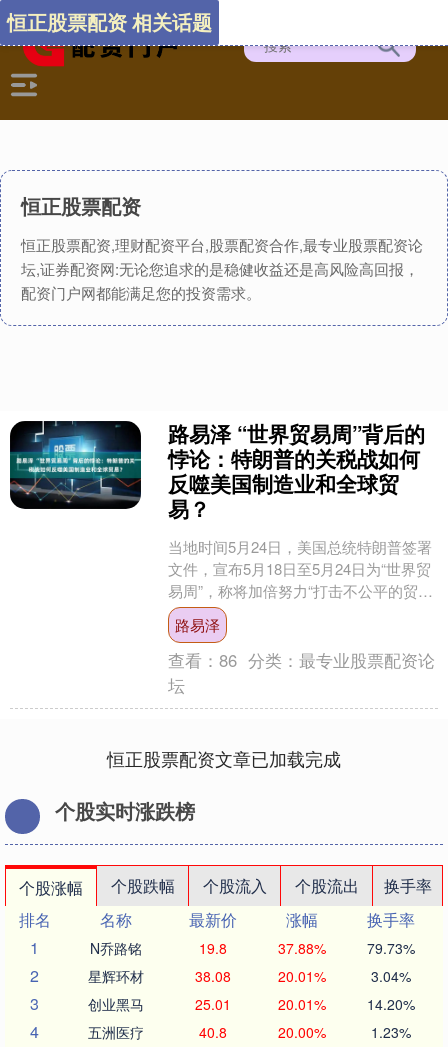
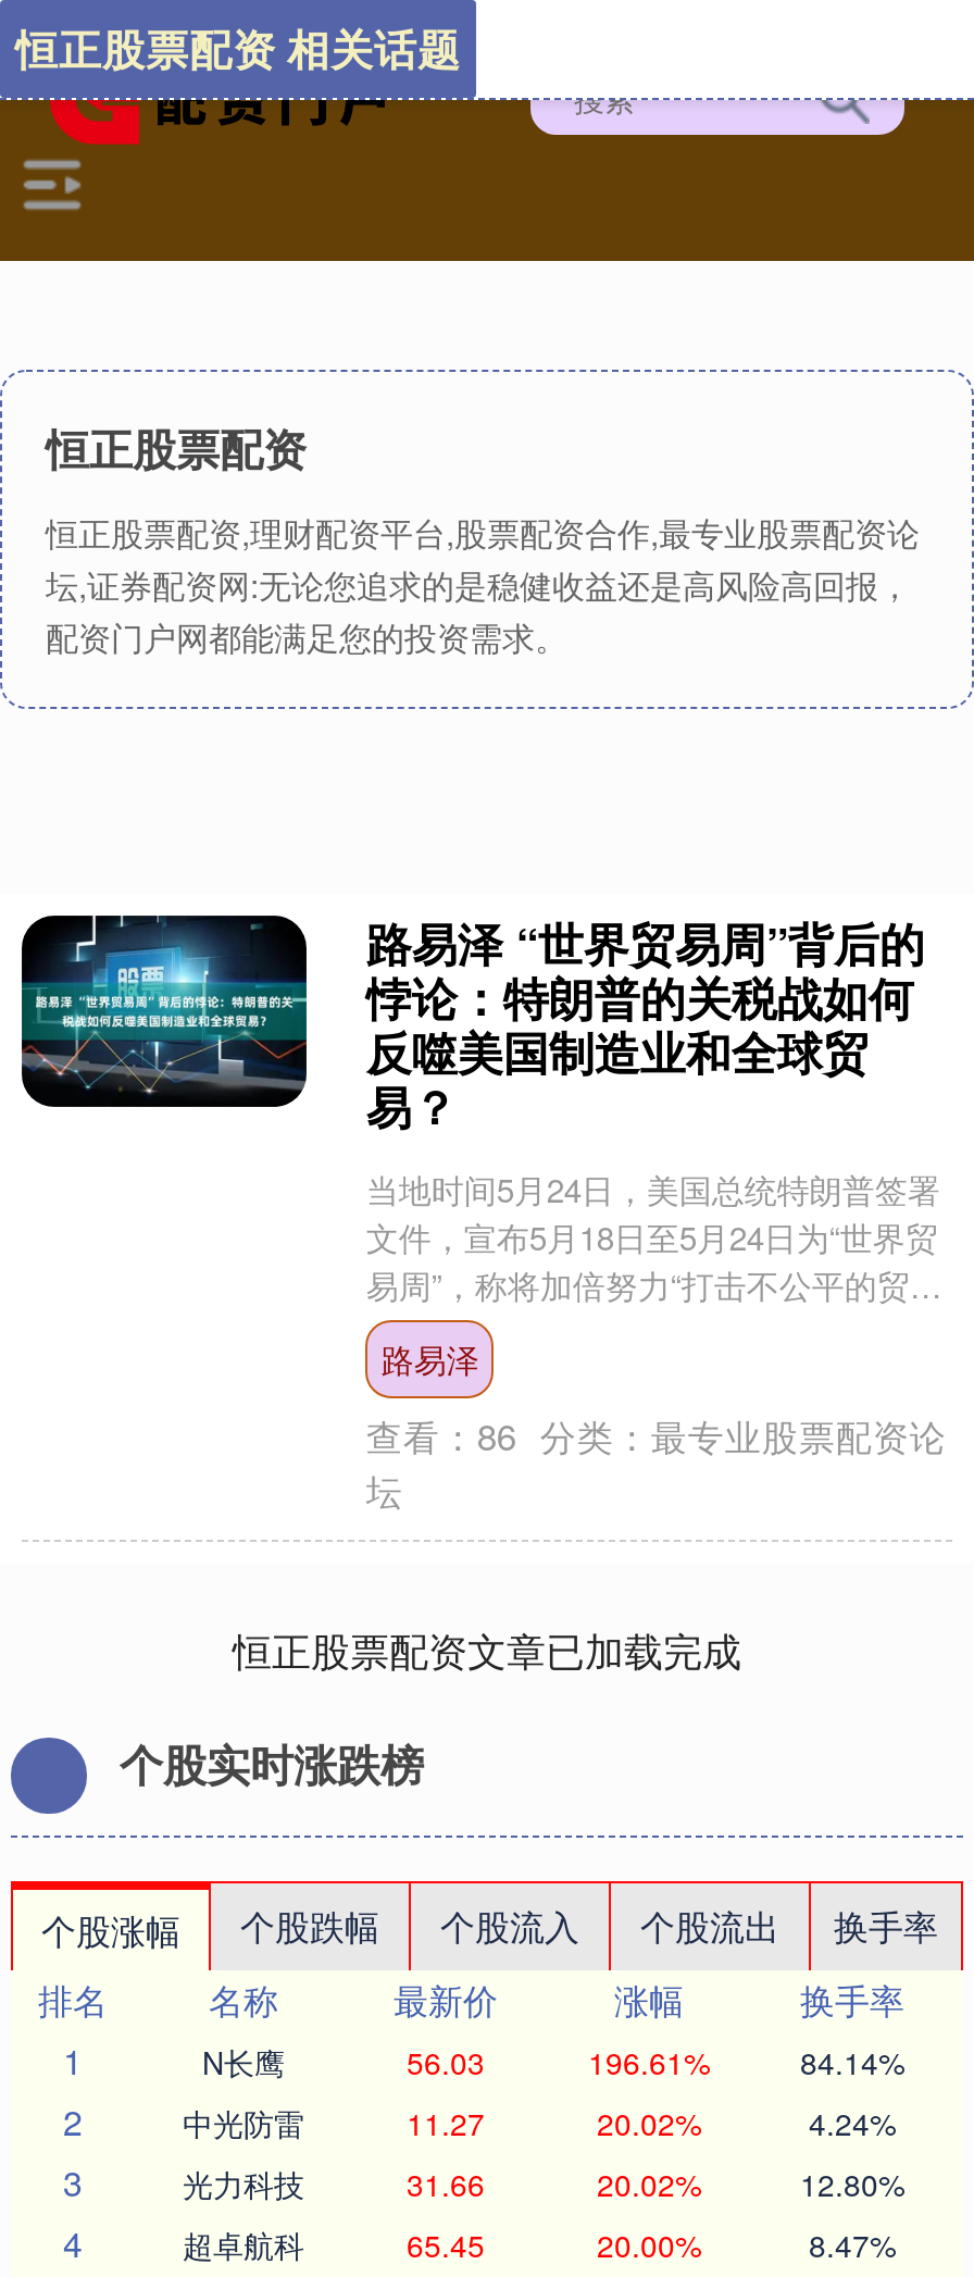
[90,938,414,958] N乔路铭 | 19.8 | 37.88% | 79.73% -> [202,2040,904,2083] N长鹰 | 56.03 | 196.61% | 84.14%
[88,966,410,986] 星辉环材 | 38.08 | 20.01% | 3.04% -> [183,2101,896,2144] 中光防雷 | 11.27 | 20.02% | 4.24%
[88,994,414,1014] 创业黑马 | 25.01 | 20.01% | 14.20% -> [183,2162,904,2205] 光力科技 | 31.66 | 20.02% | 12.80%
[88,1022,226,1042] 五洲医疗 | 40.8 -> [183,2222,485,2266] 超卓航科 | 65.45
[370,1022,410,1042] 1.23% -> [809,2222,896,2266] 8.47%

